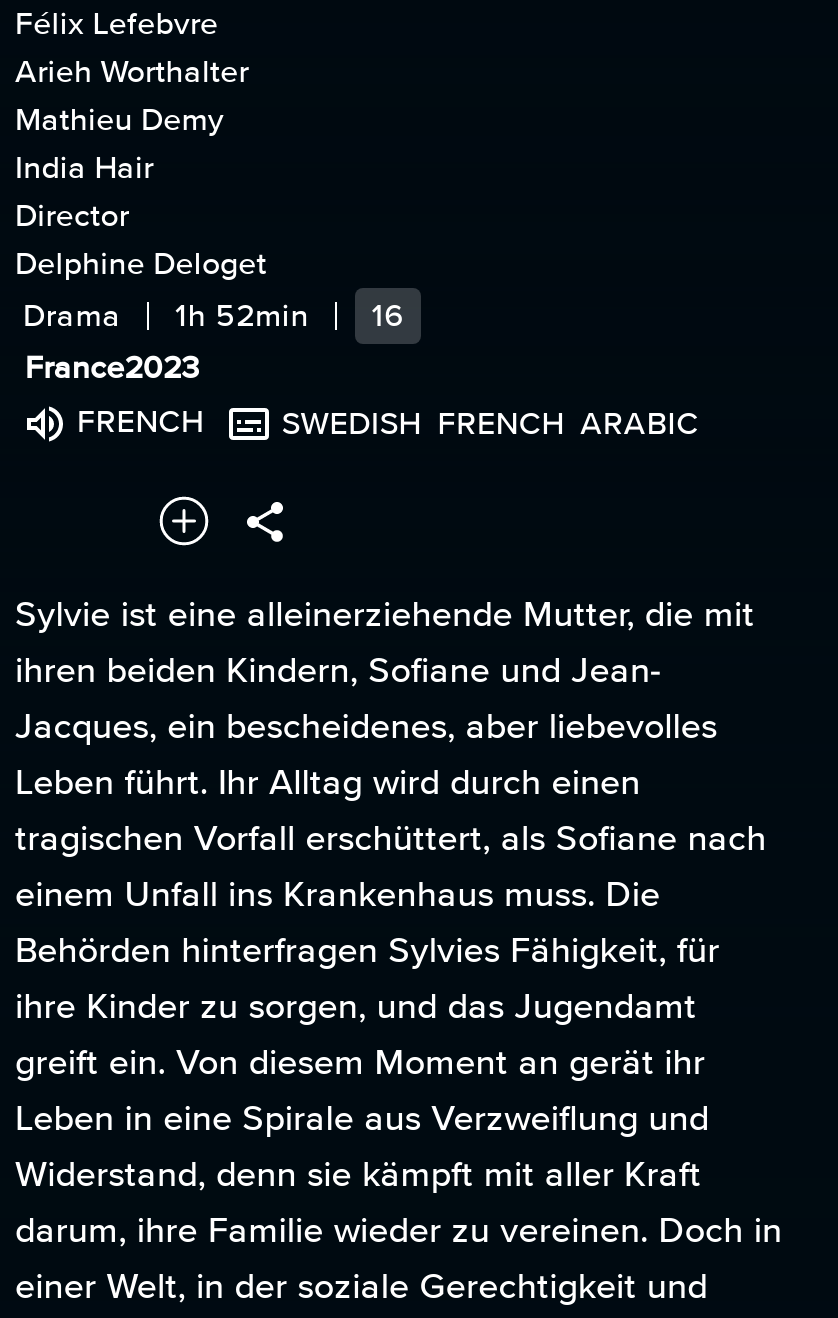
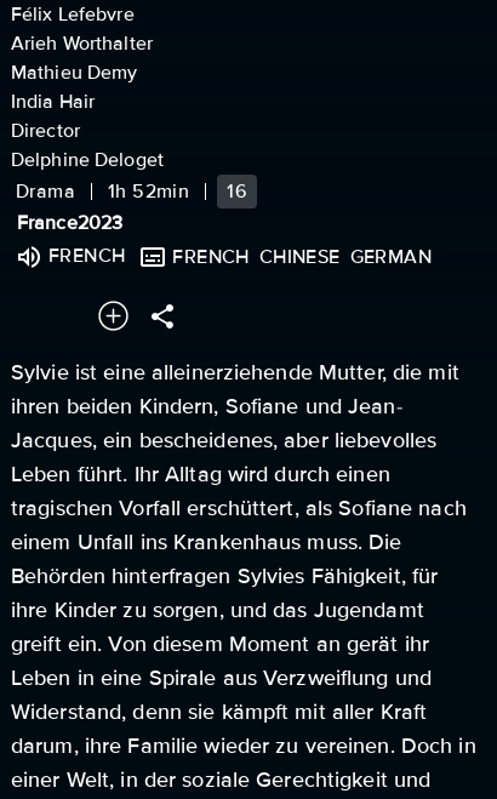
[282,404,699,444] SWEDISH FRENCH ARABIC -> [173,245,432,269] FRENCH CHINESE GERMAN

